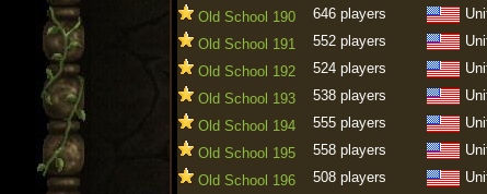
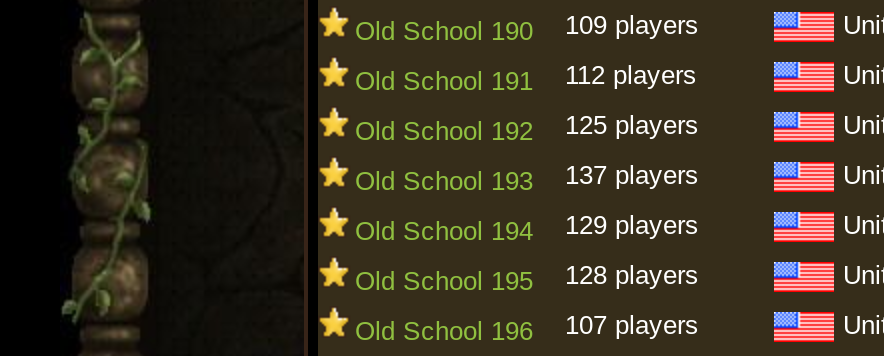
[198,5,386,25] Old School 190 646 players -> [355,10,699,46] Old School 190 109 players
[198,33,386,52] Old School 191 552 players -> [355,60,697,96] Old School 191 112 players
[198,60,386,80] Old School 192 524 players -> [355,110,699,146] Old School 192 125 players
[198,87,386,107] Old School 193 538 players -> [355,160,699,196] Old School 193 137 players
[198,114,386,134] Old School 194 555 players -> [355,210,699,246] Old School 194 129 players
[198,142,386,161] Old School 195 558 players -> [355,260,699,296] Old School 195 128 players
[198,169,386,189] Old School 196 508 players -> [355,310,699,346] Old School 196 107 players

